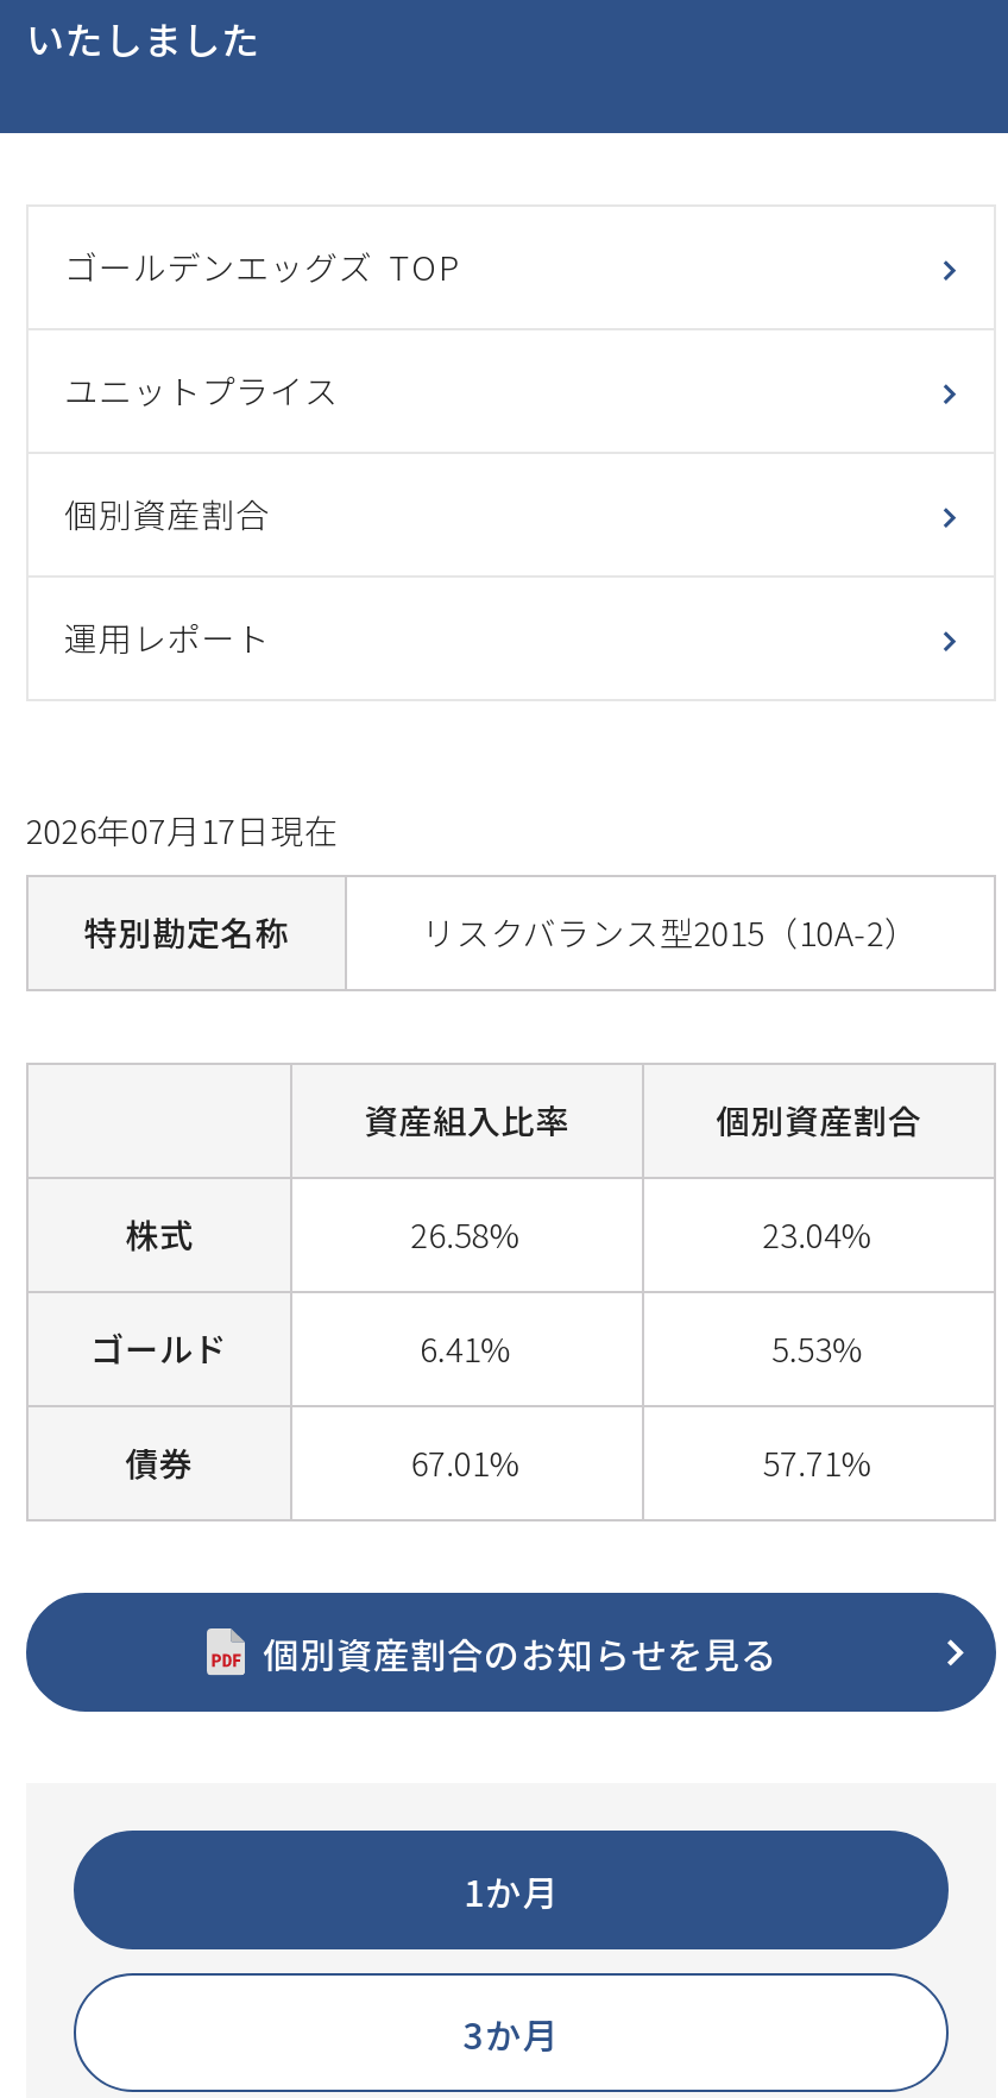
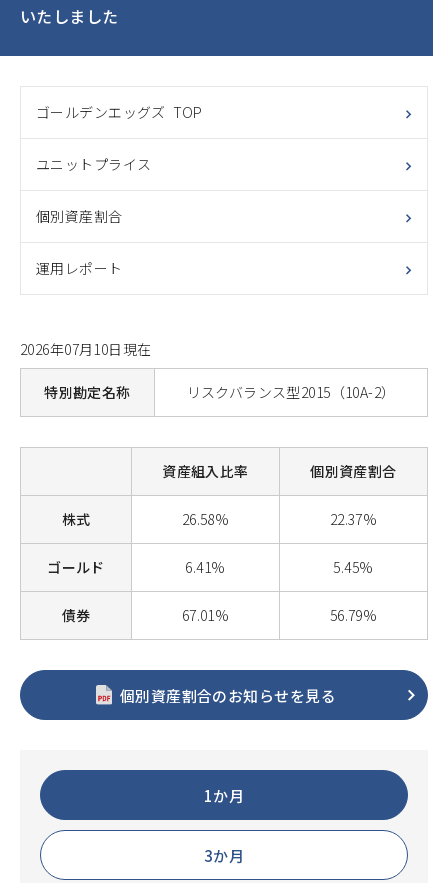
[26,806,339,853] 2026年07月17日現在 -> [20,339,151,359] 2026年07月10日現在
[762,1210,876,1258] 23.04% -> [330,509,377,529] 22.37%
[771,1324,867,1372] 5.53% -> [333,557,373,577] 5.45%
[762,1438,876,1486] 57.71% -> [330,605,377,625] 56.79%

